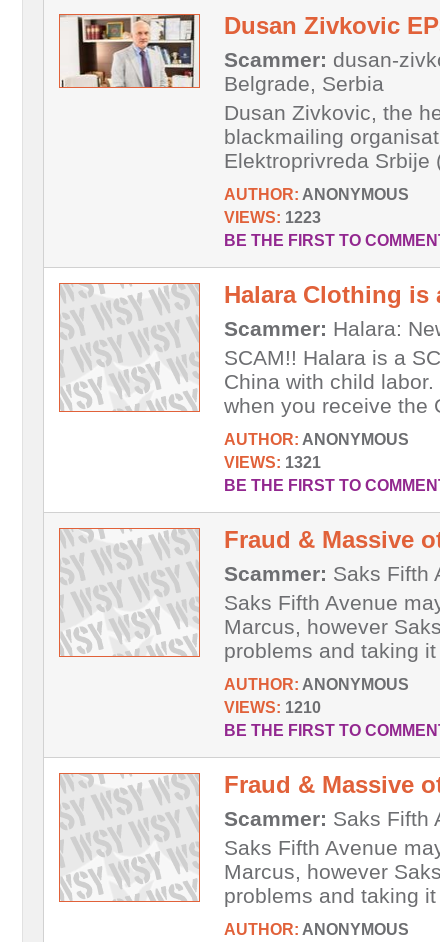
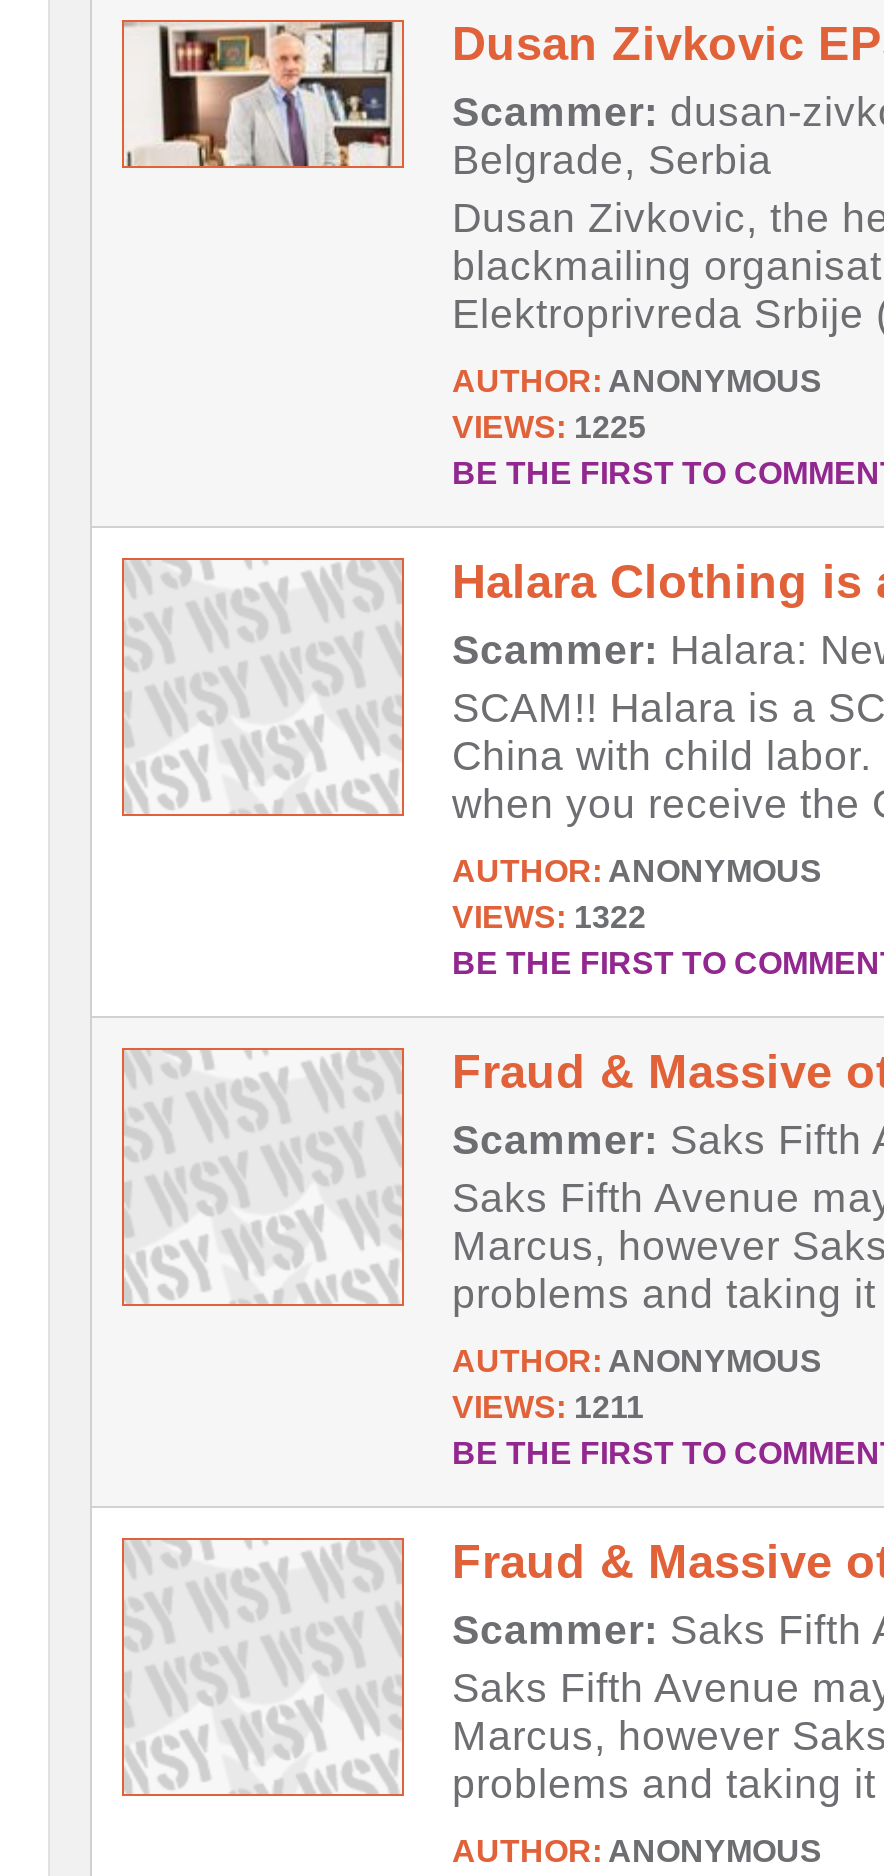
[224,208,321,226] VIEWS: 1223 -> [452,408,646,444] VIEWS: 1225
[224,453,321,471] VIEWS: 1321 -> [452,898,646,934] VIEWS: 1322
[224,698,321,716] VIEWS: 1210 -> [452,1388,644,1424] VIEWS: 1211

